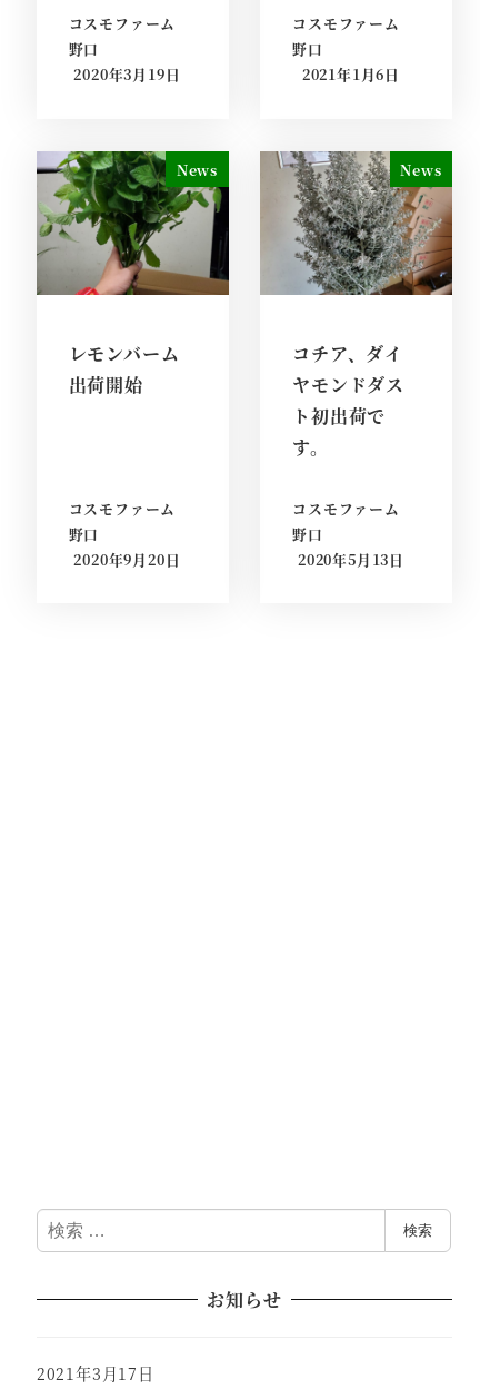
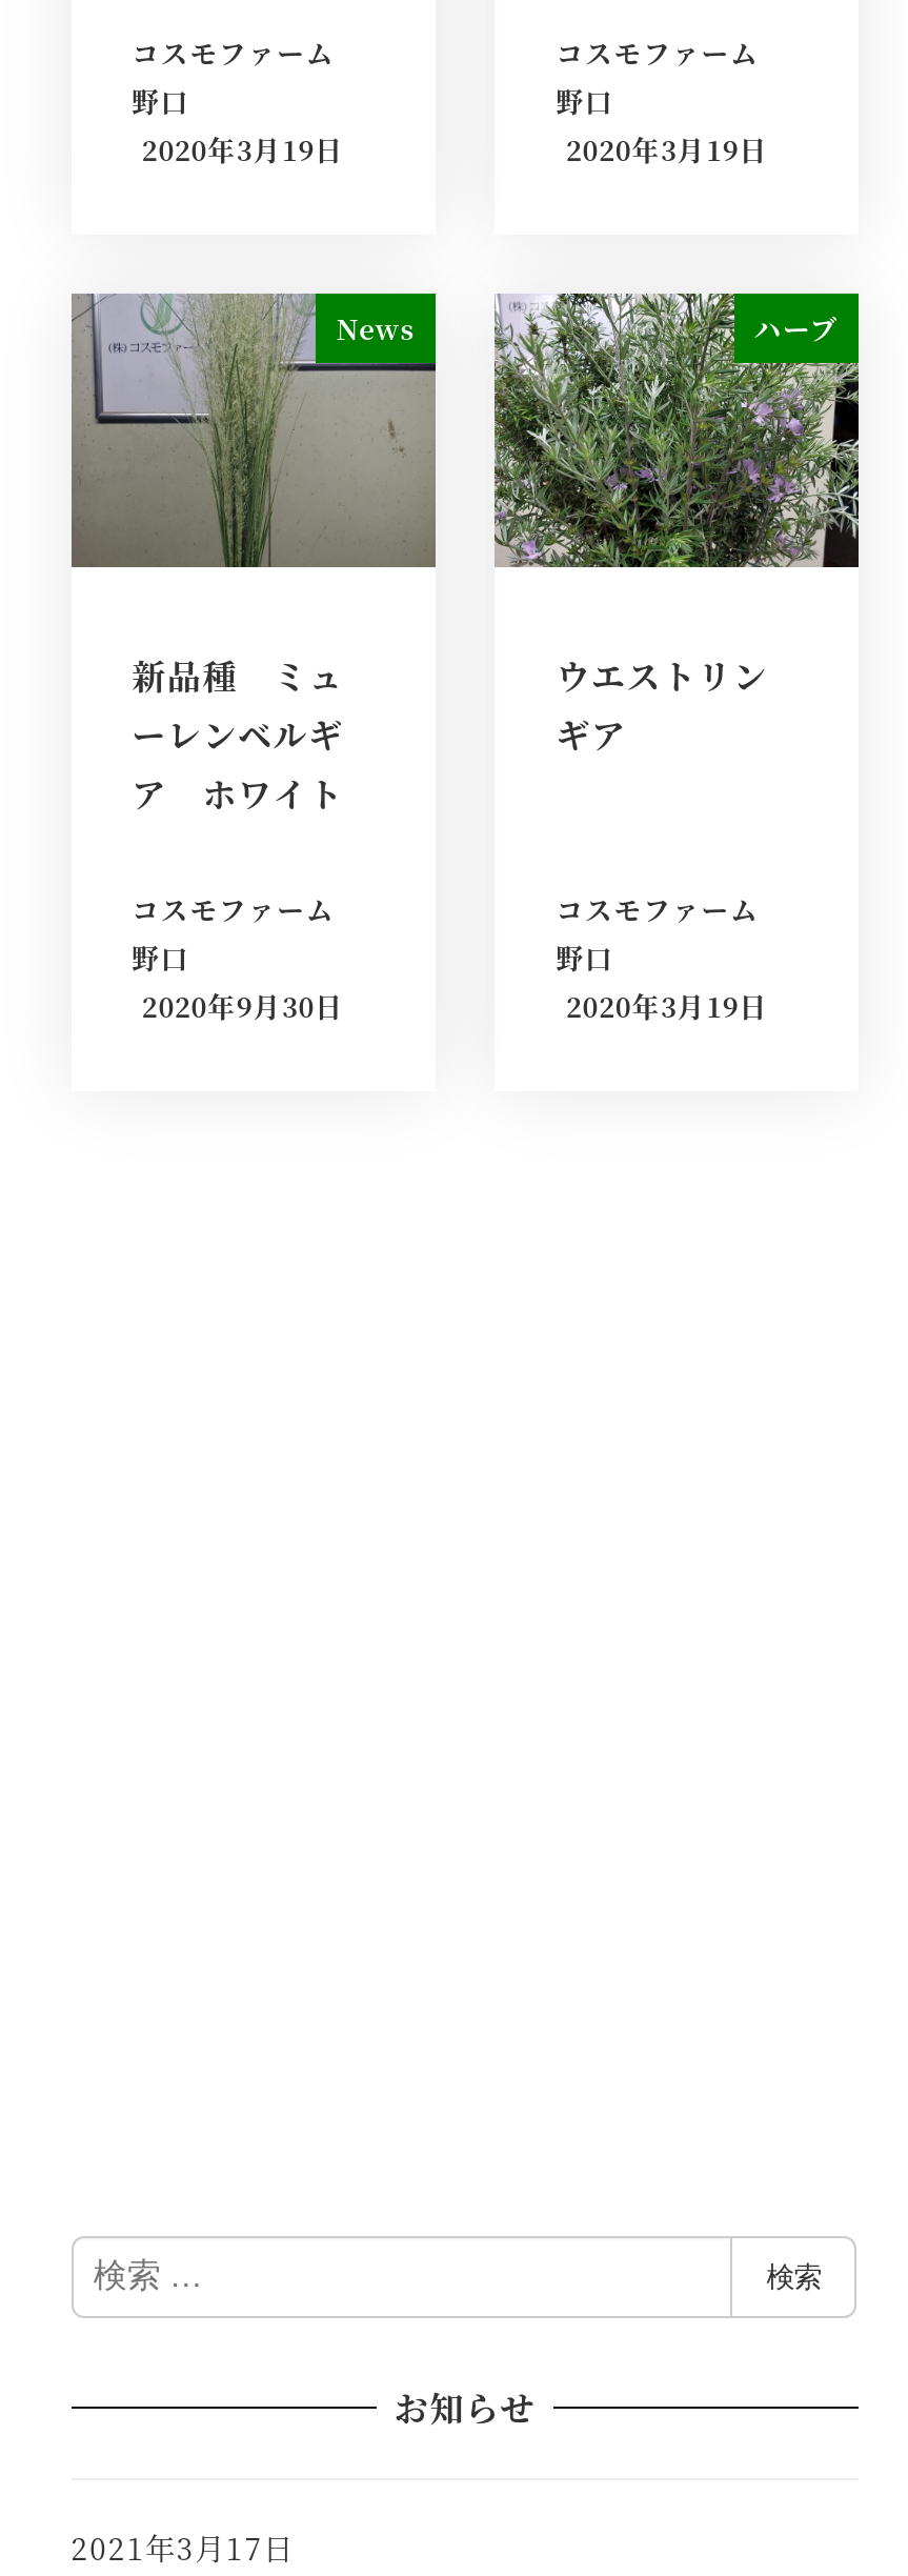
[302,64,400,85] 2021年1月6日 -> [566,129,768,169] 2020年3月19日
[37,150,229,397] [image] | レモンバーム | 出荷開始 -> [72,290,438,818] [image] | 新品種 ミュ | ーレンベルギ | ア ホワイト
[260,151,452,296] [image] | News -> [495,290,861,568] [image] | ハーブ
[292,340,404,459] コチア、ダイ | ヤモンドダス | ト初出荷で | す。 -> [556,652,768,759] ウエストリン | ギア
[74,548,180,569] 2020年9月20日 -> [142,986,344,1026] 2020年9月30日
[298,548,404,569] 2020年5月13日 -> [566,986,768,1026] 2020年3月19日

